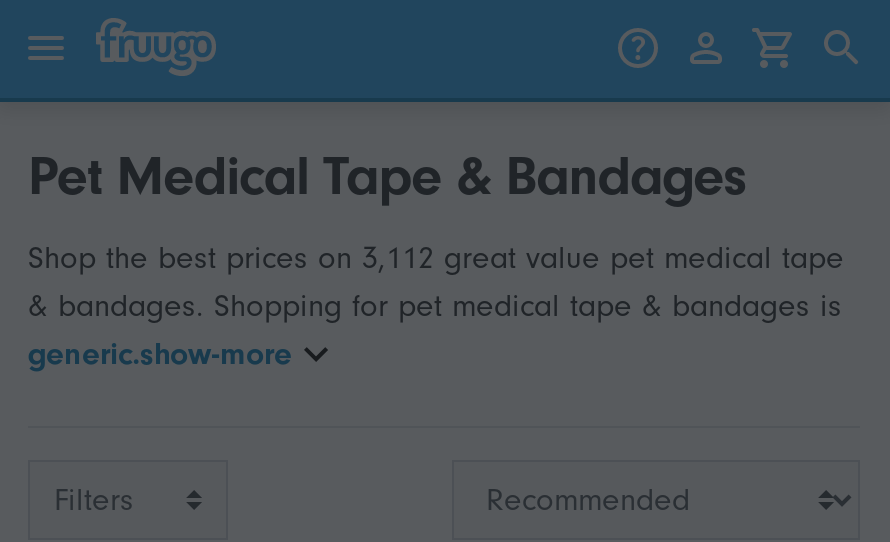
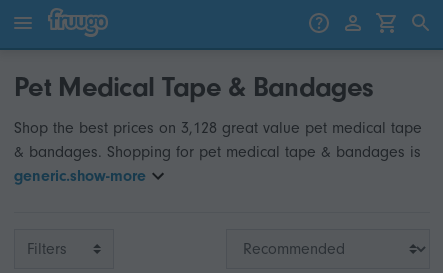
[28,240,844,276] Shop the best prices on 3,112 great value pet medical tape -> [14,119,422,137] Shop the best prices on 3,128 great value pet medical tape

